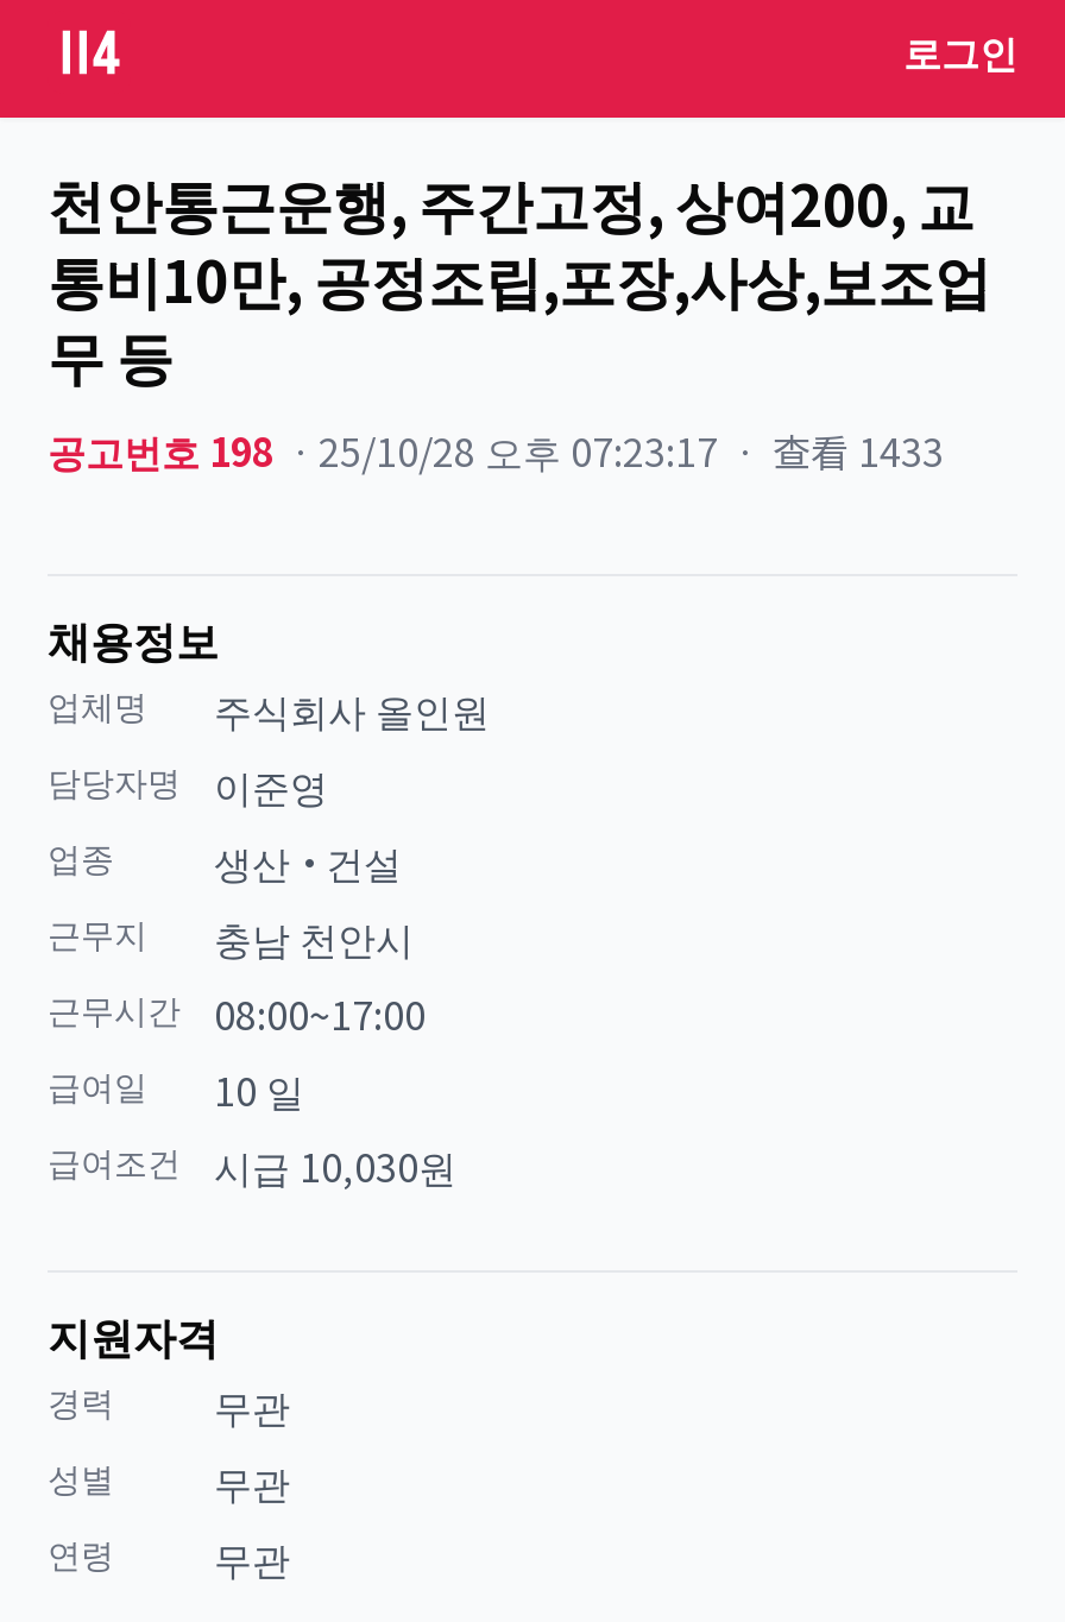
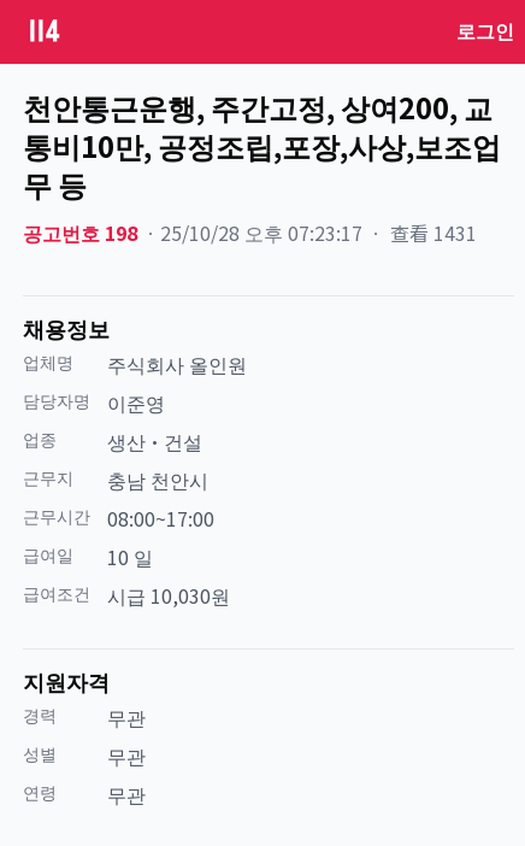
[48,422,944,479] 공고번호 198 ㆍ 25/10/28 오후 07:23:17 ㆍ查看 1433 -> [23,218,477,247] 공고번호 198 ㆍ 25/10/28 오후 07:23:17 ㆍ查看 1431

